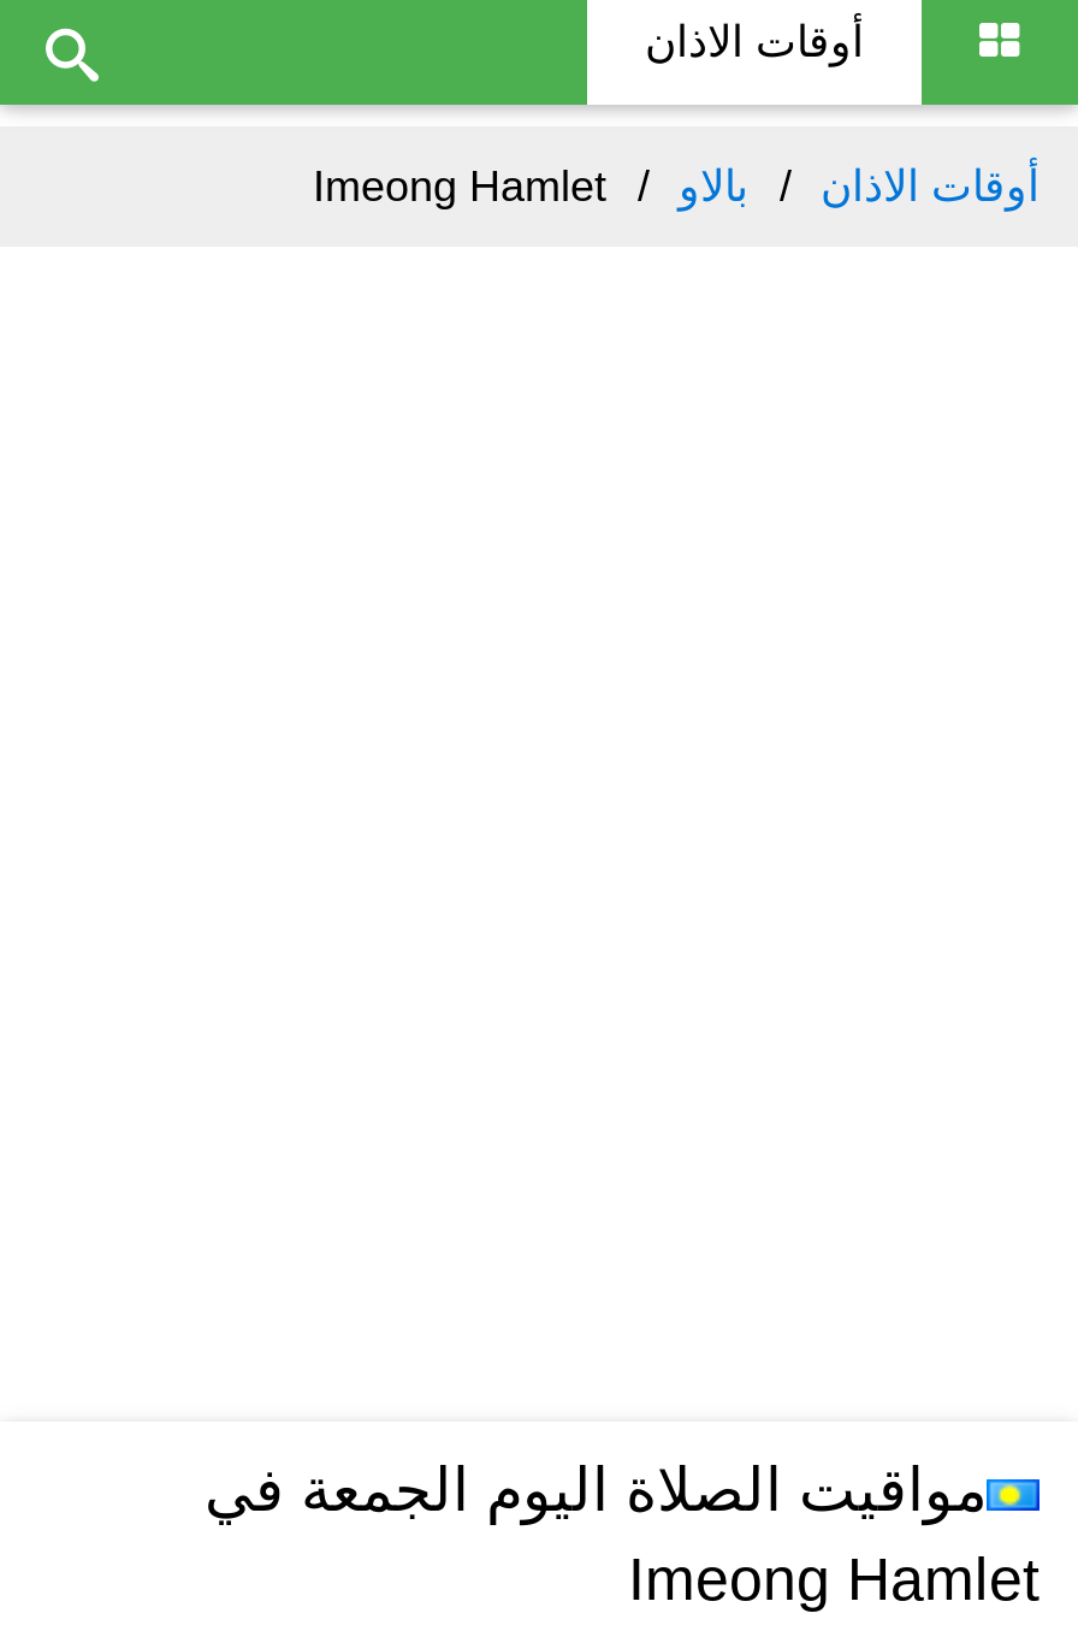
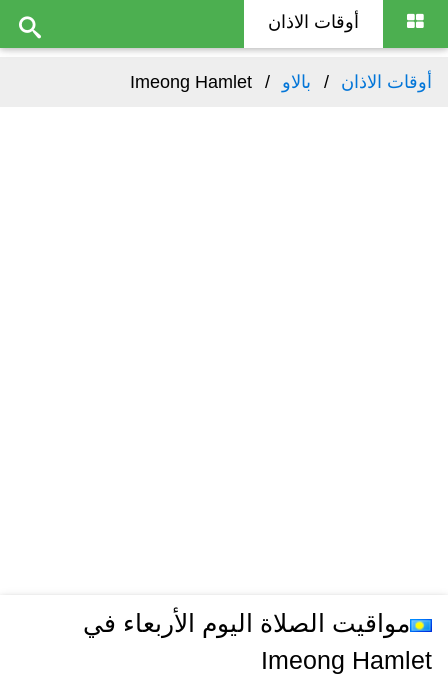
[205,1456,987,1523] مواقيت الصلاة اليوم الجمعة في -> [83,609,410,637] مواقيت الصلاة اليوم الأربعاء في

